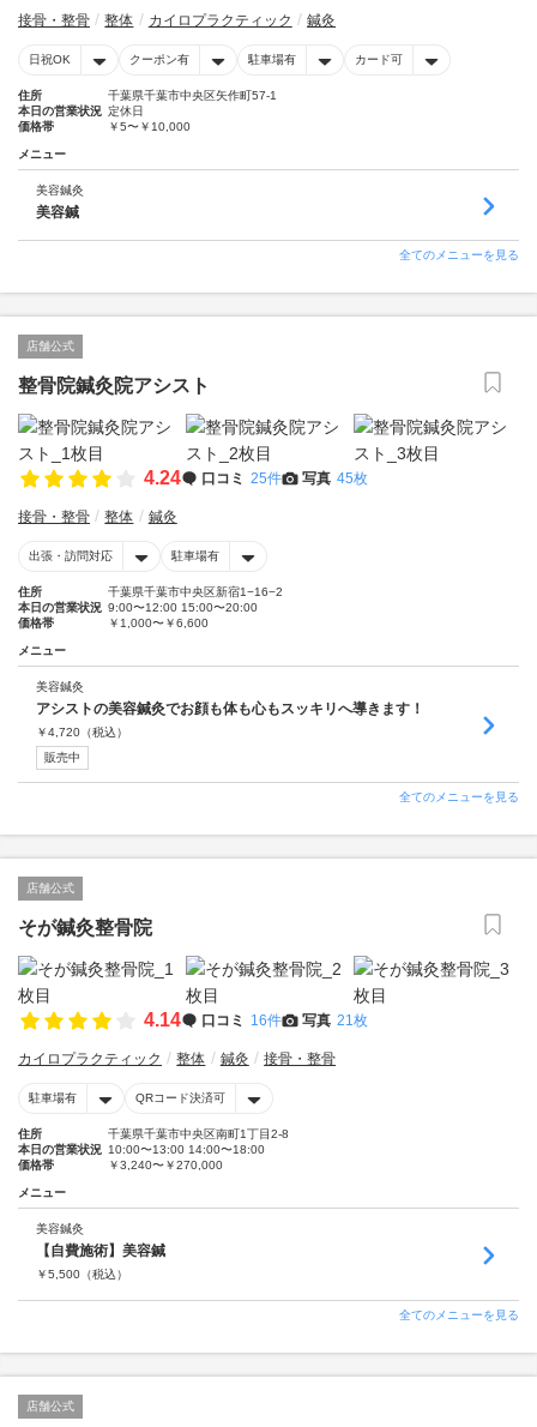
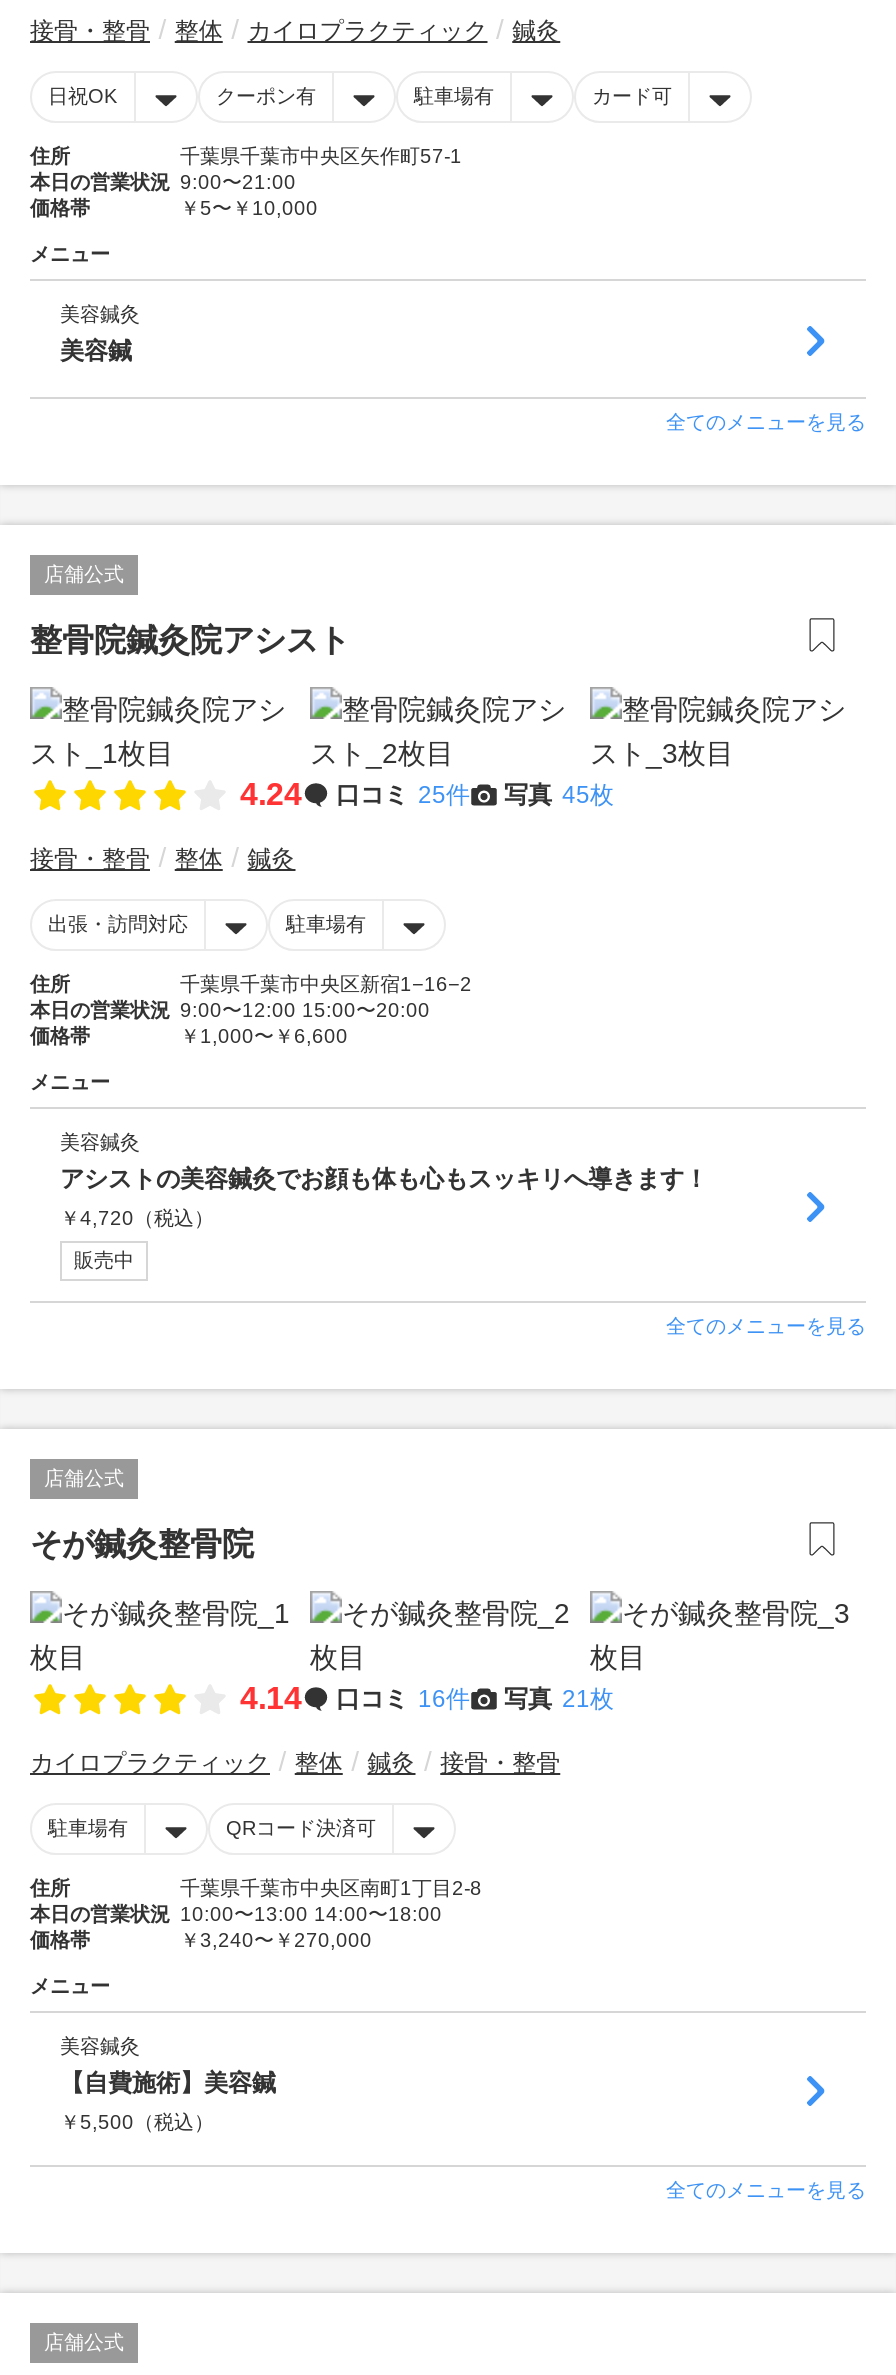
[18,104,144,118] 本日の営業状況 定休日 -> [30,171,296,193] 本日の営業状況 9:00〜21:00

